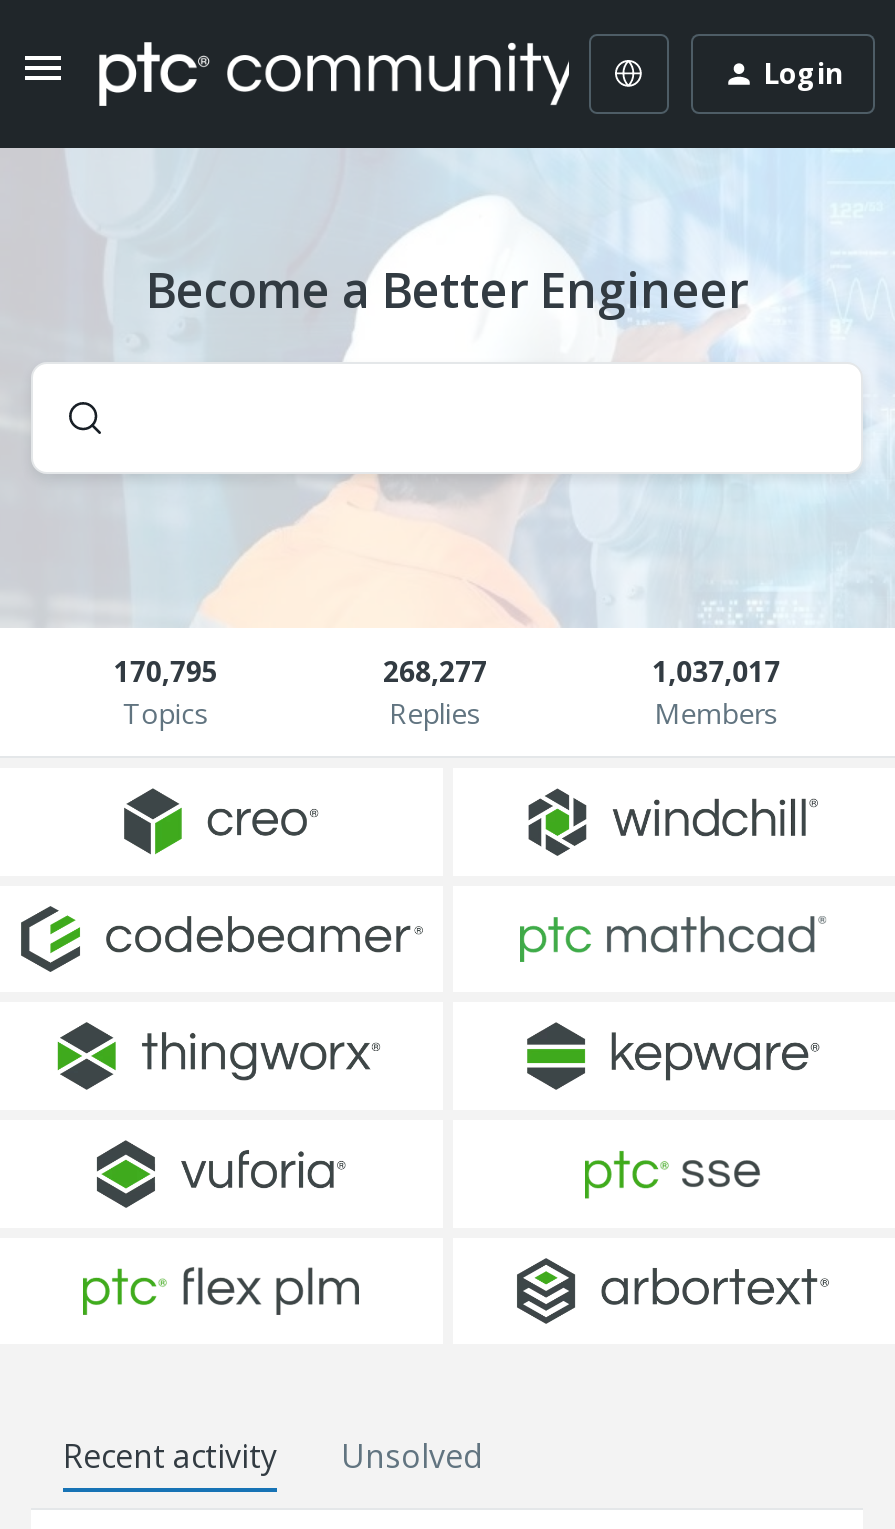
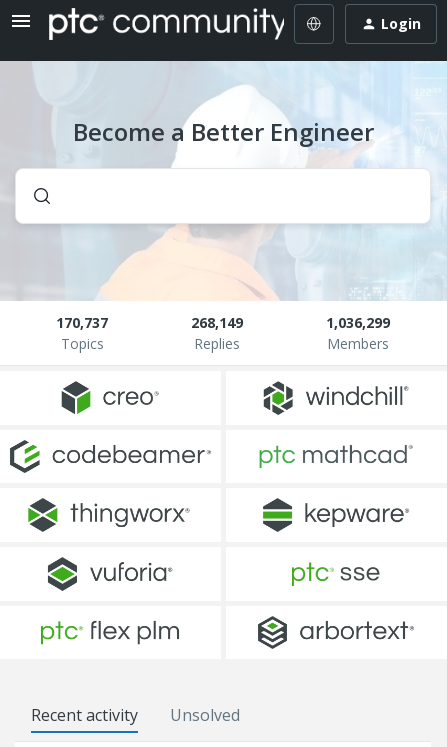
[114,652,218,690] 170,795 -> [56,313,108,332] 170,737
[383,652,487,690] 268,277 -> [191,313,243,332] 268,149
[652,652,780,690] 1,037,017 -> [326,313,390,332] 1,036,299

